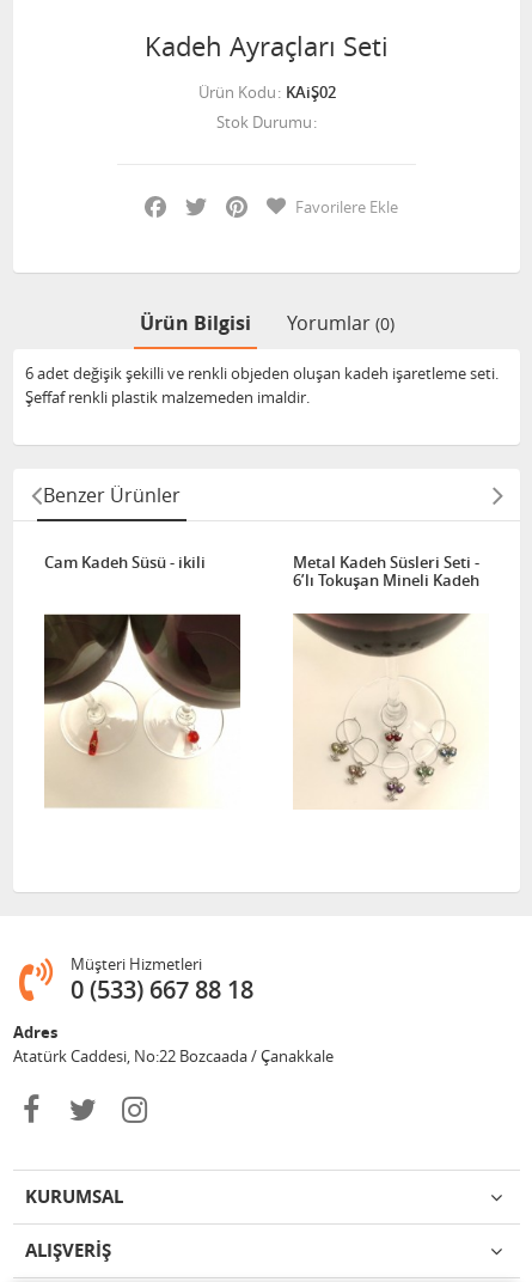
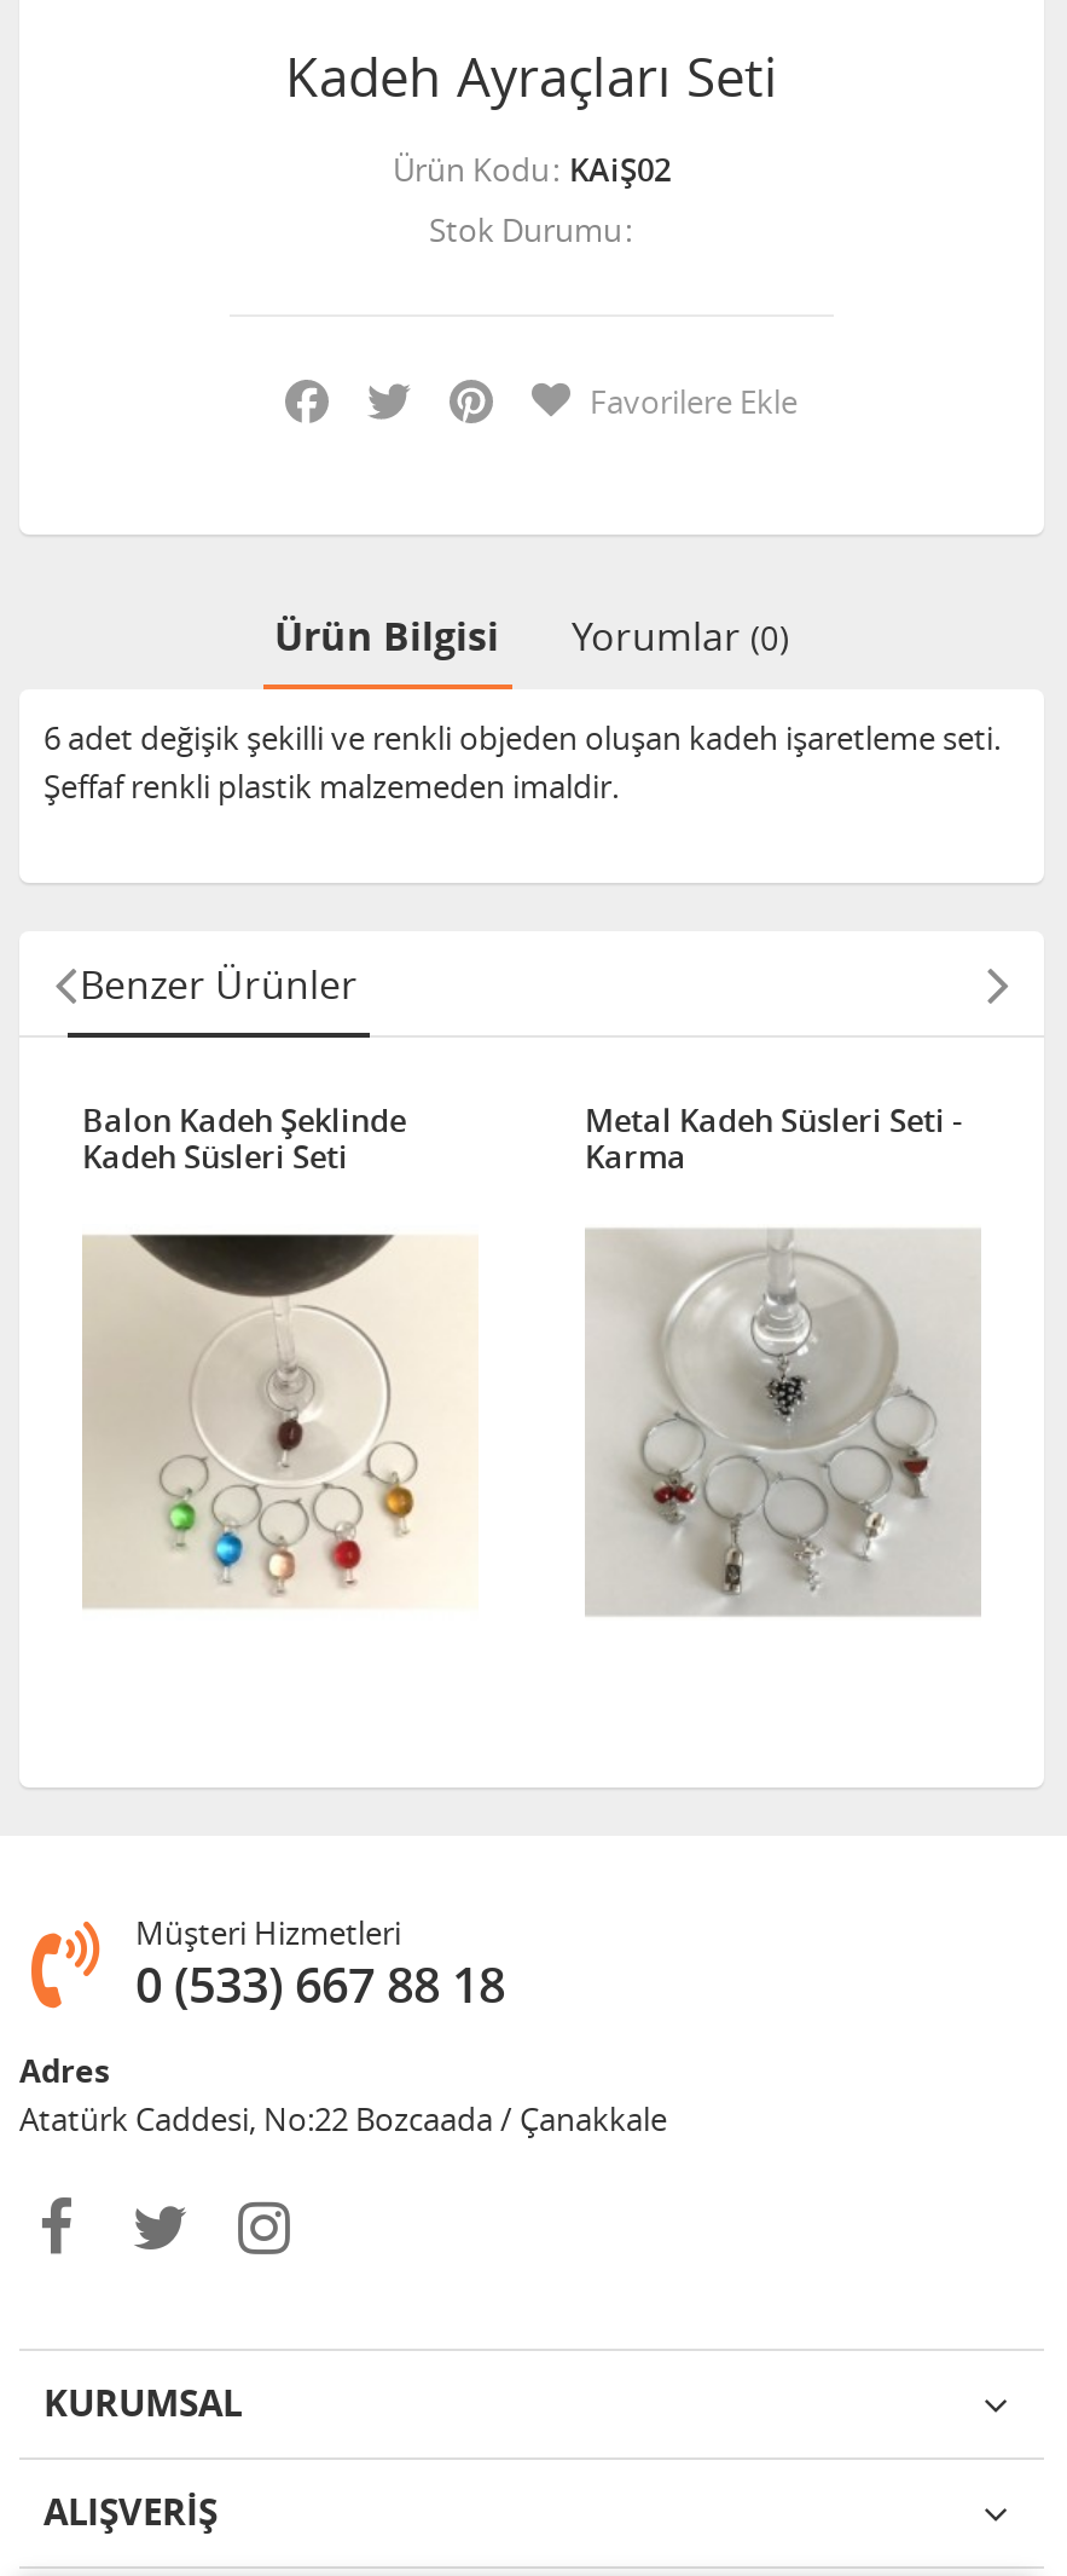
[44,551,206,573] Cam Kadeh Süsü - ikili -> [82,1098,406,1178] Balon Kadeh Şeklinde | Kadeh Süsleri Seti
[293,569,479,591] 6’lı Tokuşan Mineli Kadeh -> [585,1134,686,1178] Karma
[43,613,241,808] [image] -> [82,1224,479,1616] [image]
[294,612,488,806] [image] -> [585,1224,981,1618] [image]

